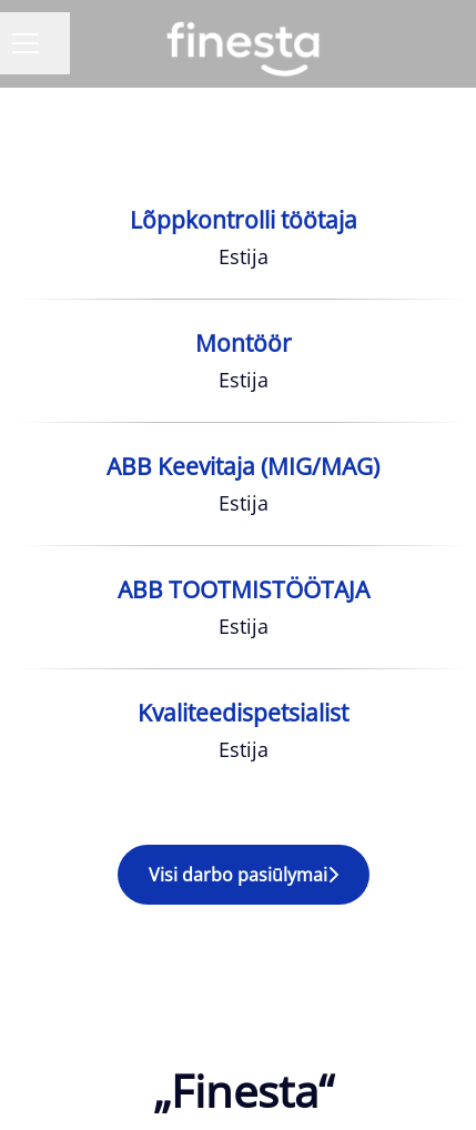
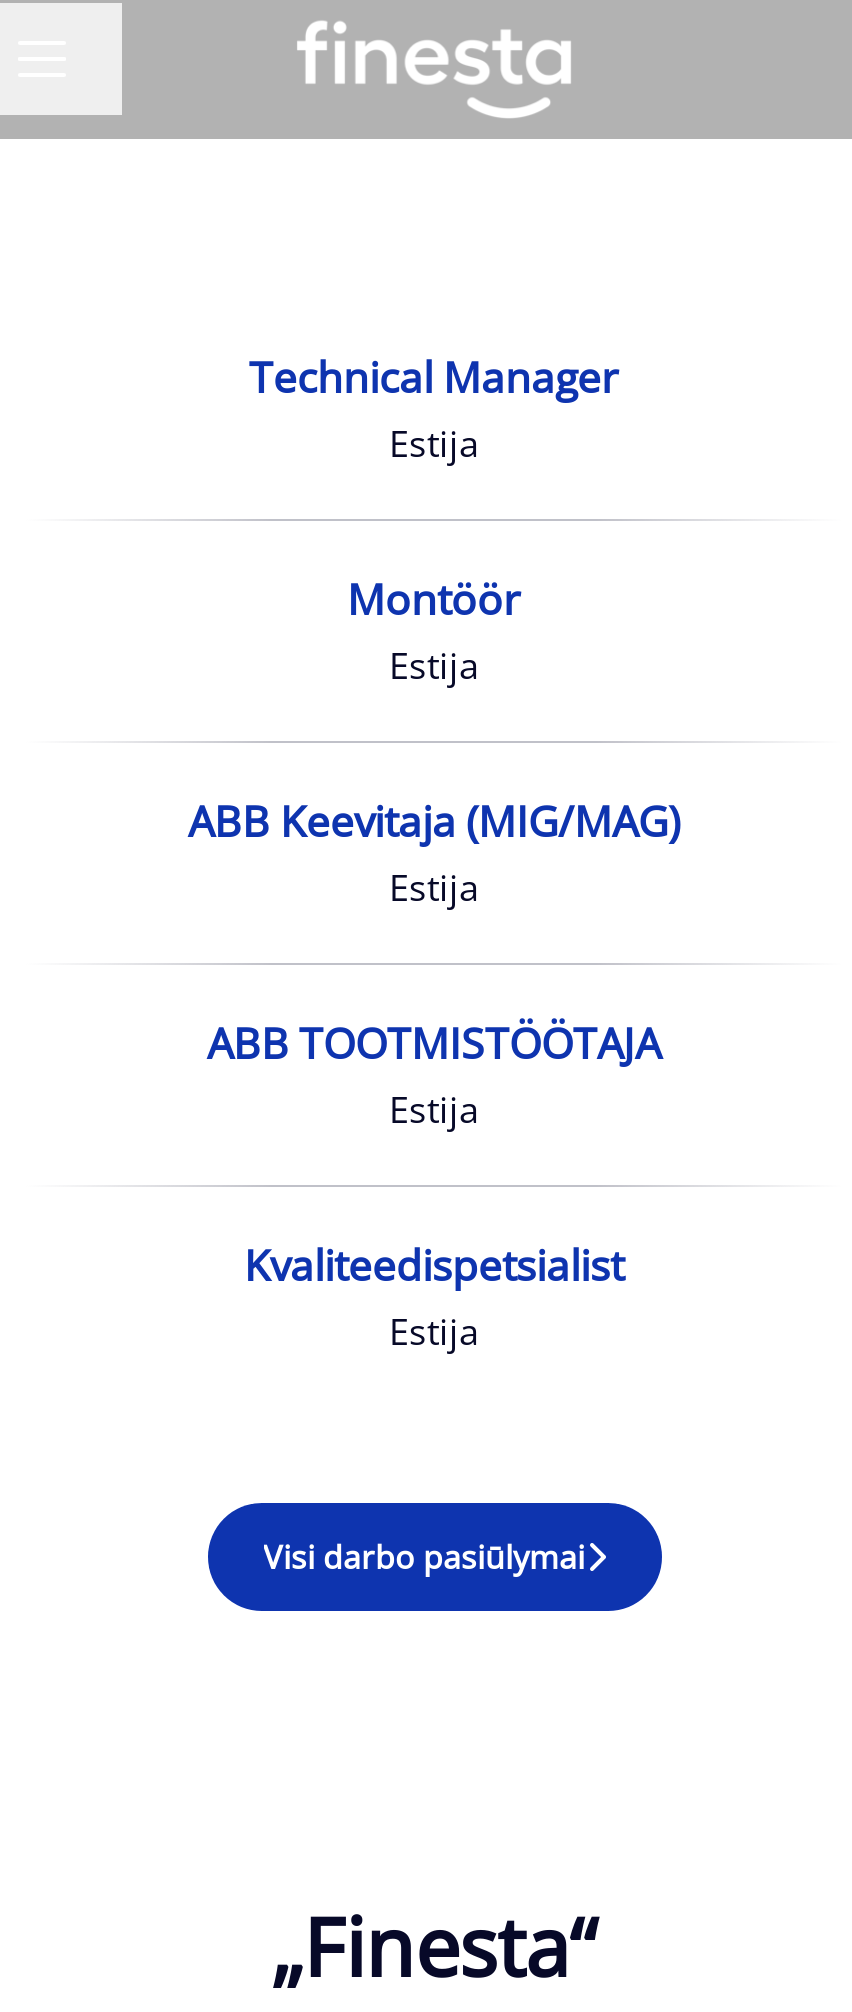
[129,204,357,235] Lõppkontrolli töötaja -> [249,349,619,405] Technical Manager

